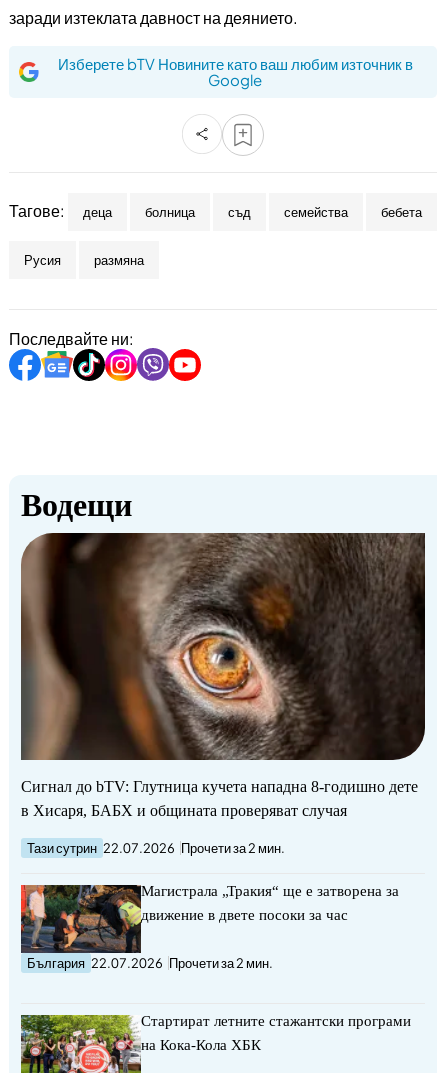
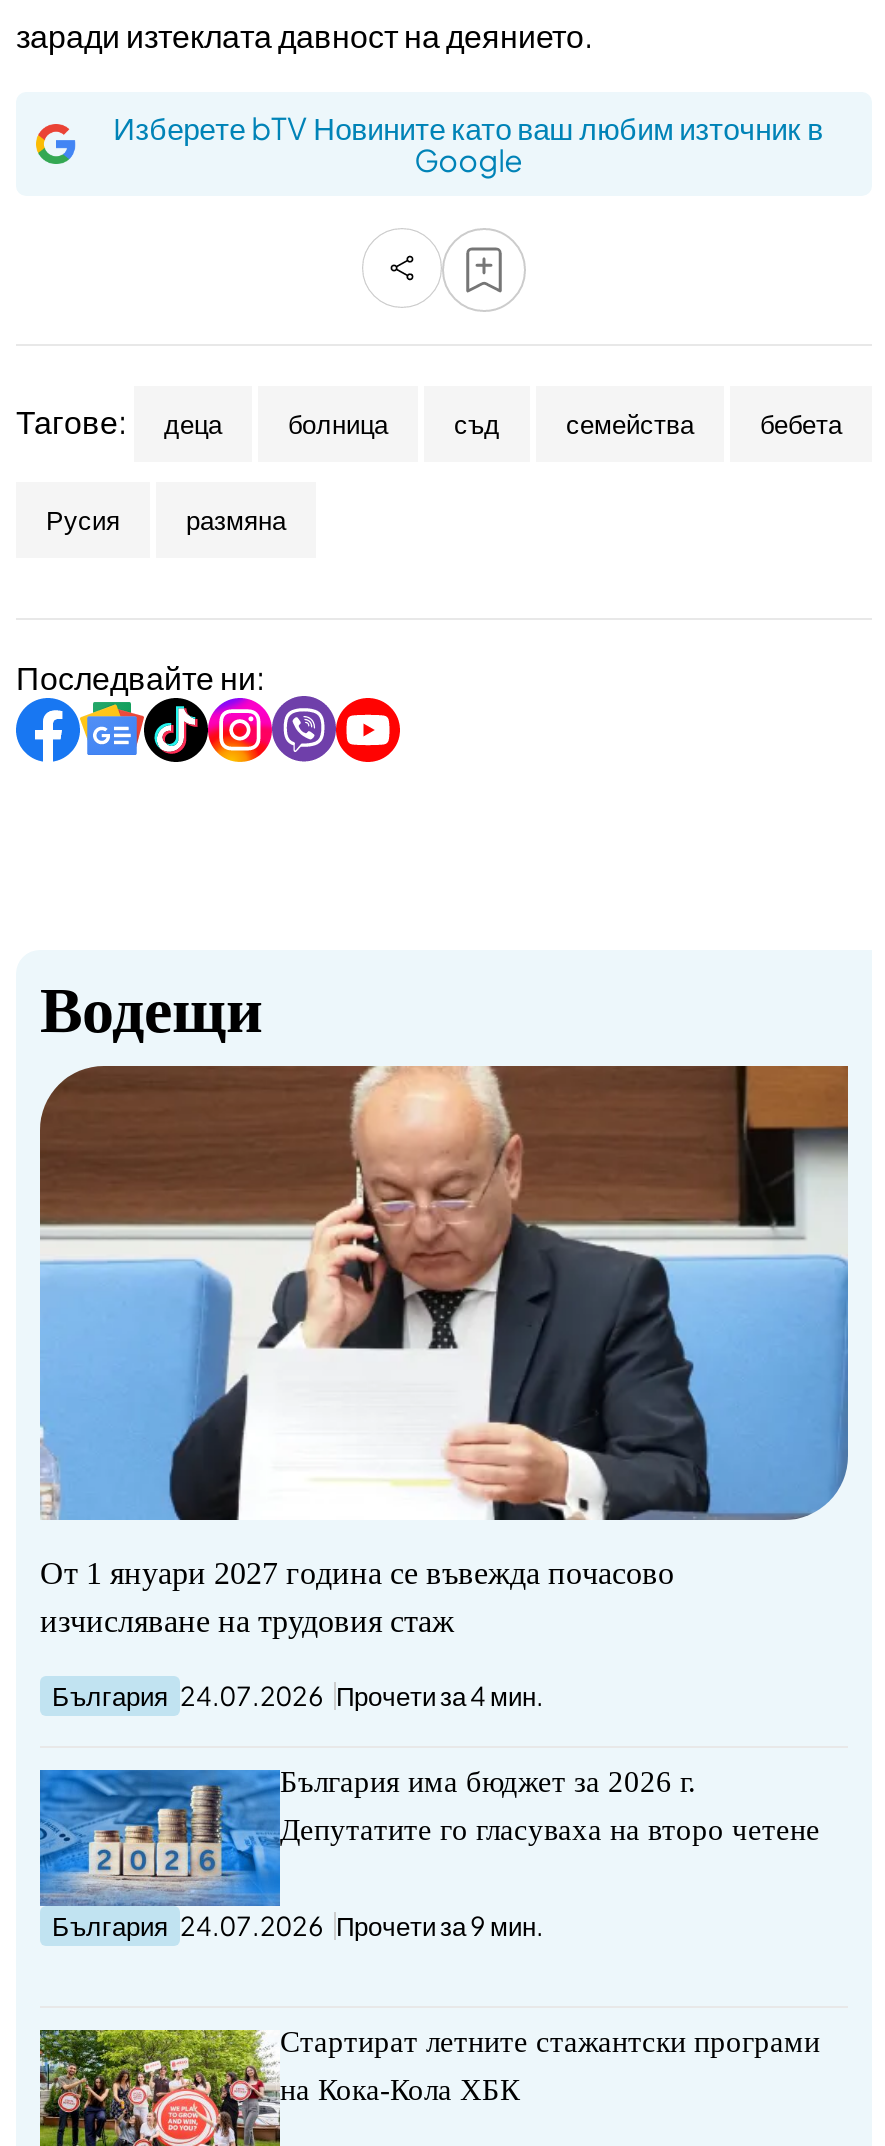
[20,532,426,819] [image] | Сигнал до bTV: Глутница кучета нападна 8-годишно дете | в Хисаря, БАБХ и общината проверяват случая -> [40,1064,850,1639] [image] | От 1 януари 2027 година се въвежда почасово | изчисляване на трудовия стаж
[27,840,285,856] Тази сутрин 22.07.2026 Прочети за 2 мин. -> [52,1681,544,1713] България 24.07.2026 Прочети за 4 мин.
[20,883,399,947] [image] | Магистрала „Тракия“ ще е затворена за -> [38,1767,696,1894] [image] | България има бюджет за 2026 г.
[141,907,348,923] движение в двете посоки за час -> [280,1815,820,1847] Депутатите го гласуваха на второ четене
[27,955,273,971] България 22.07.2026 Прочети за 2 мин. -> [52,1910,544,1942] България 24.07.2026 Прочети за 9 мин.

